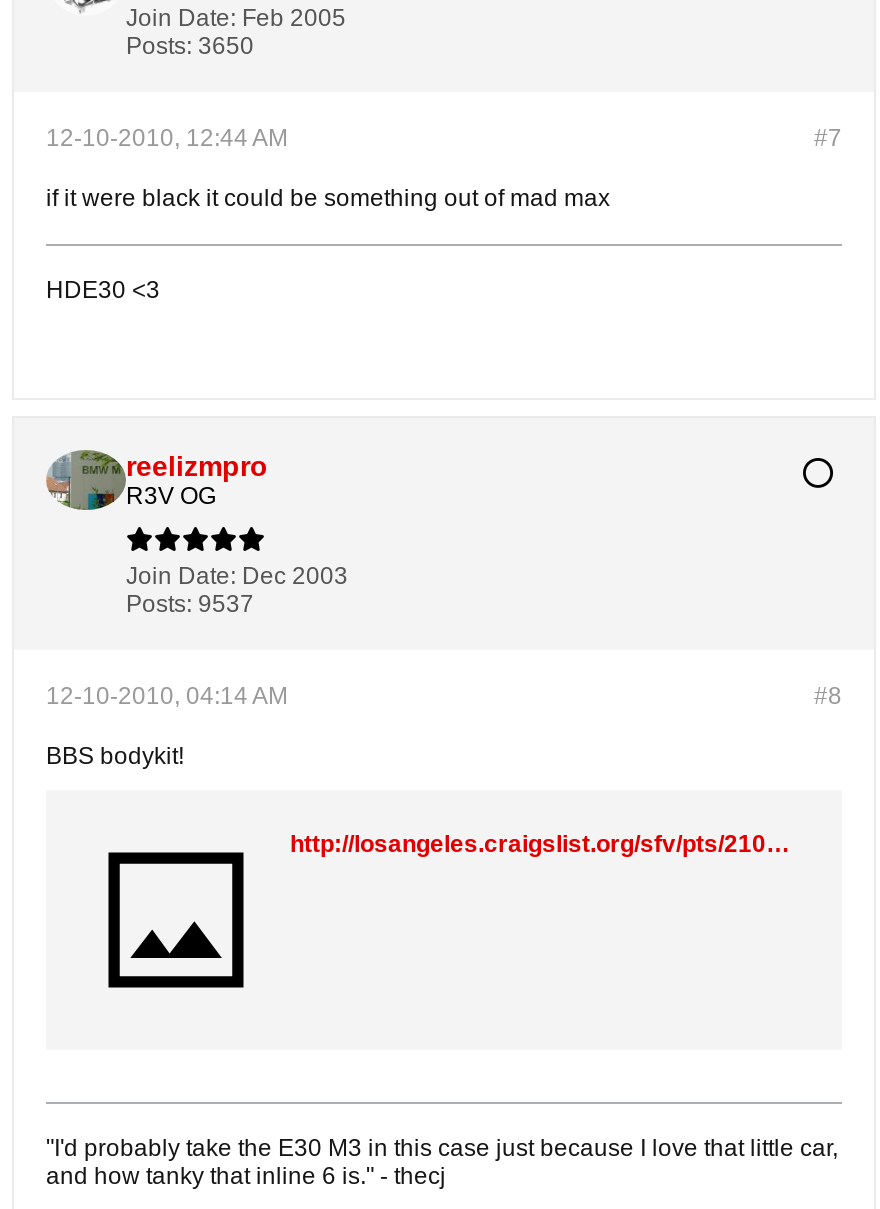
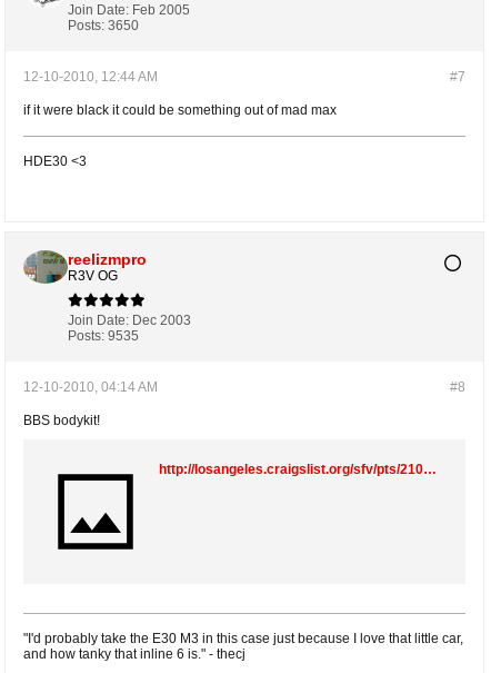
[126,590,254,618] Posts: 9537 -> [68,328,139,344] Posts: 9535

